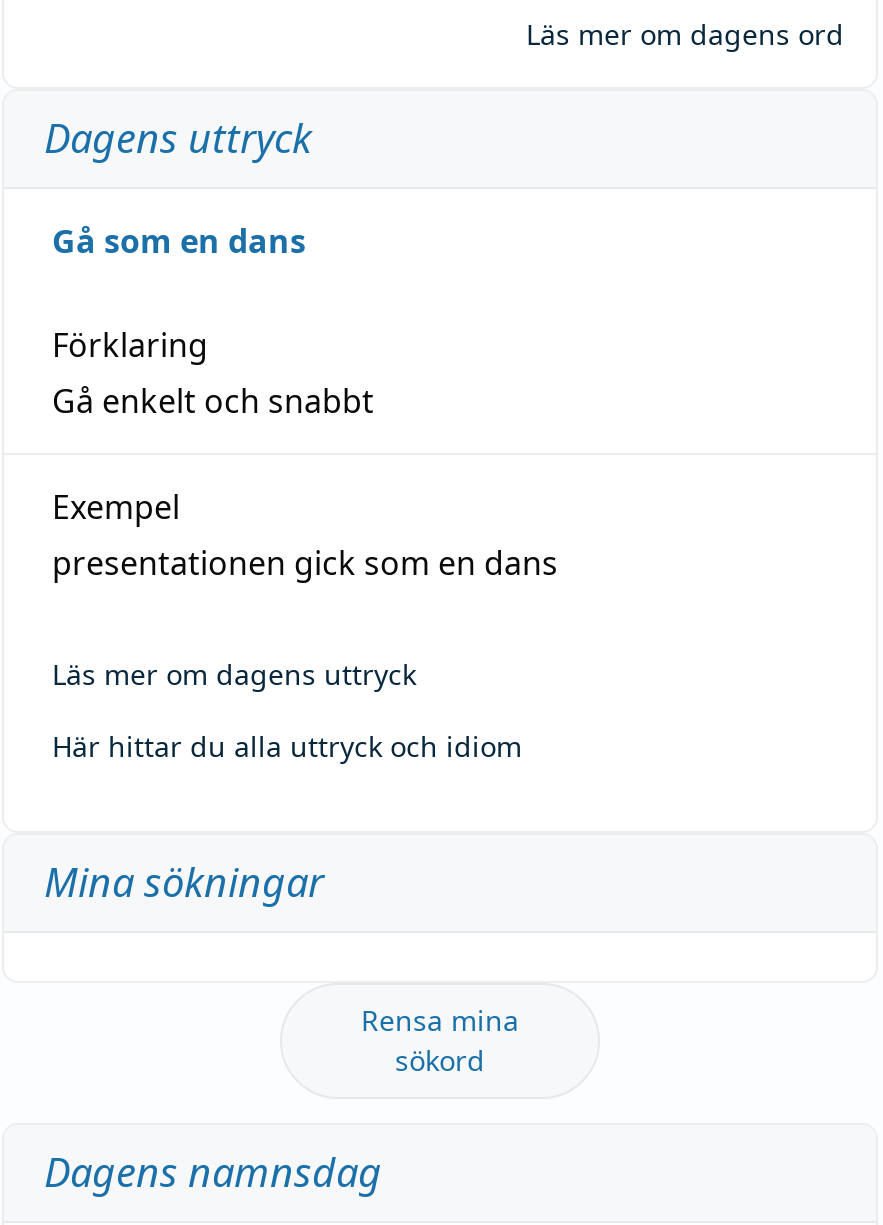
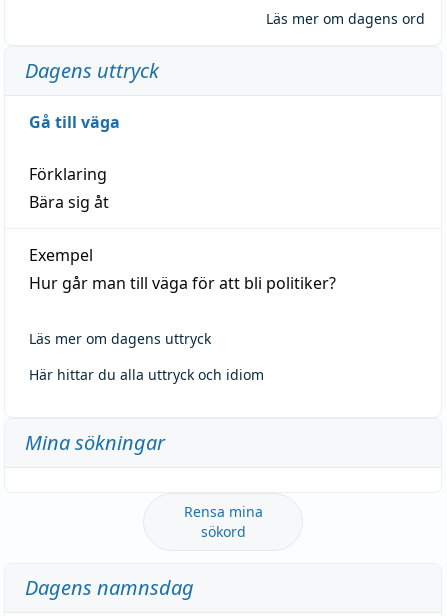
[52,218,306,262] Gå som en dans -> [29,111,120,133] Gå till väga
[52,378,374,422] Gå enkelt och snabbt -> [29,191,109,213] Bära sig åt
[52,540,558,584] presentationen gick som en dans -> [29,272,336,294] Hur går man till väga för att bli politiker?

